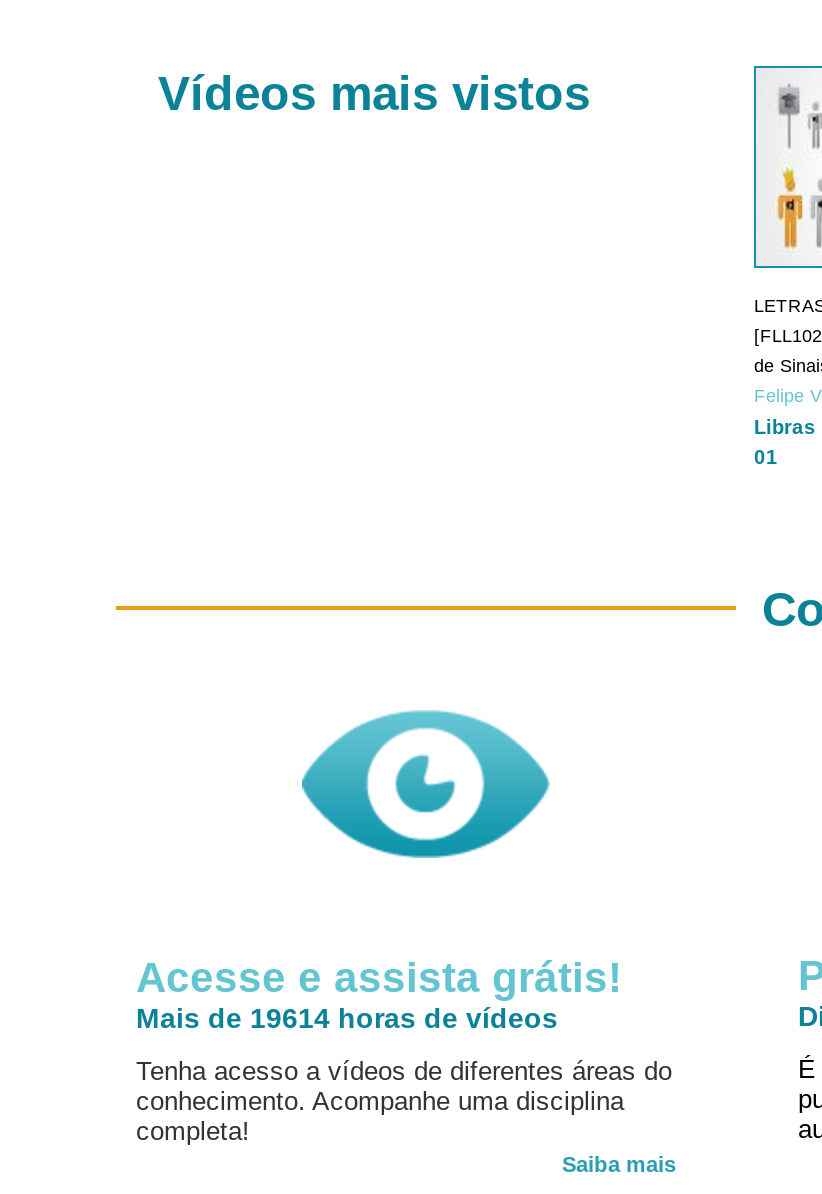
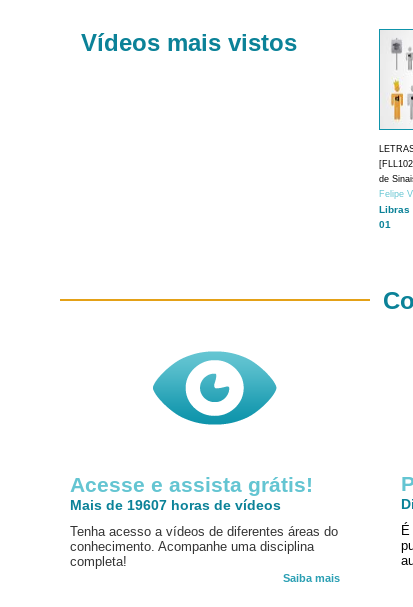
[136,1002,558,1034] Mais de 19614 horas de vídeos -> [70,497,281,513] Mais de 19607 horas de vídeos

